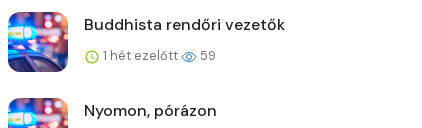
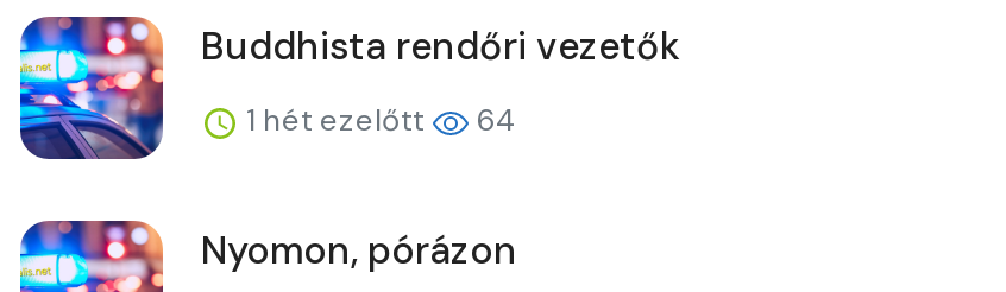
[100,47,216,64] 1 hét ezelőtt 59 -> [239,100,517,140] 1 hét ezelőtt 64

